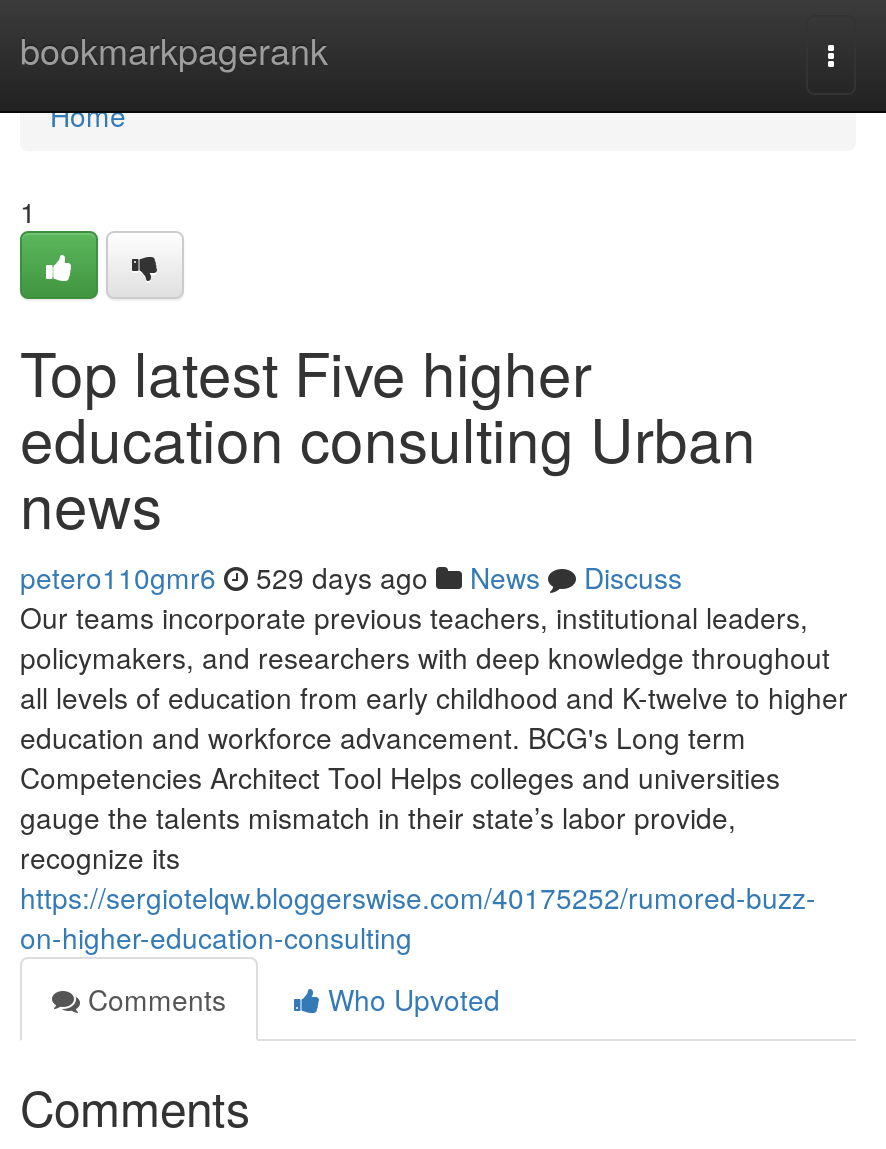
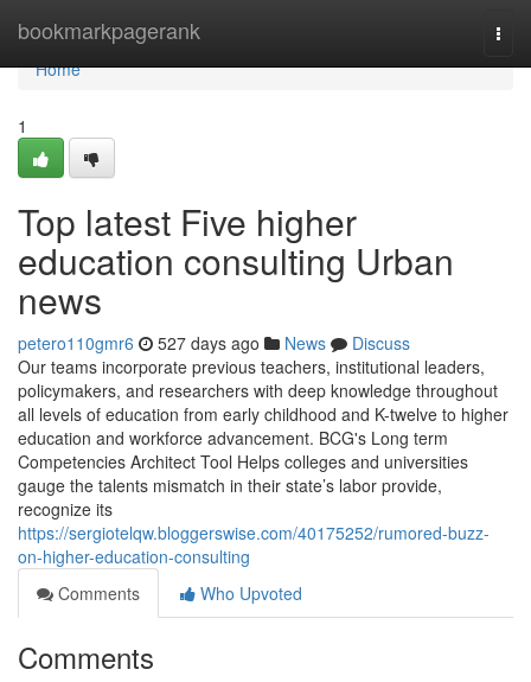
[20,557,682,597] petero110gmr6 529 days ago News Discuss -> [18,331,410,355] petero110gmr6 527 days ago News Discuss

